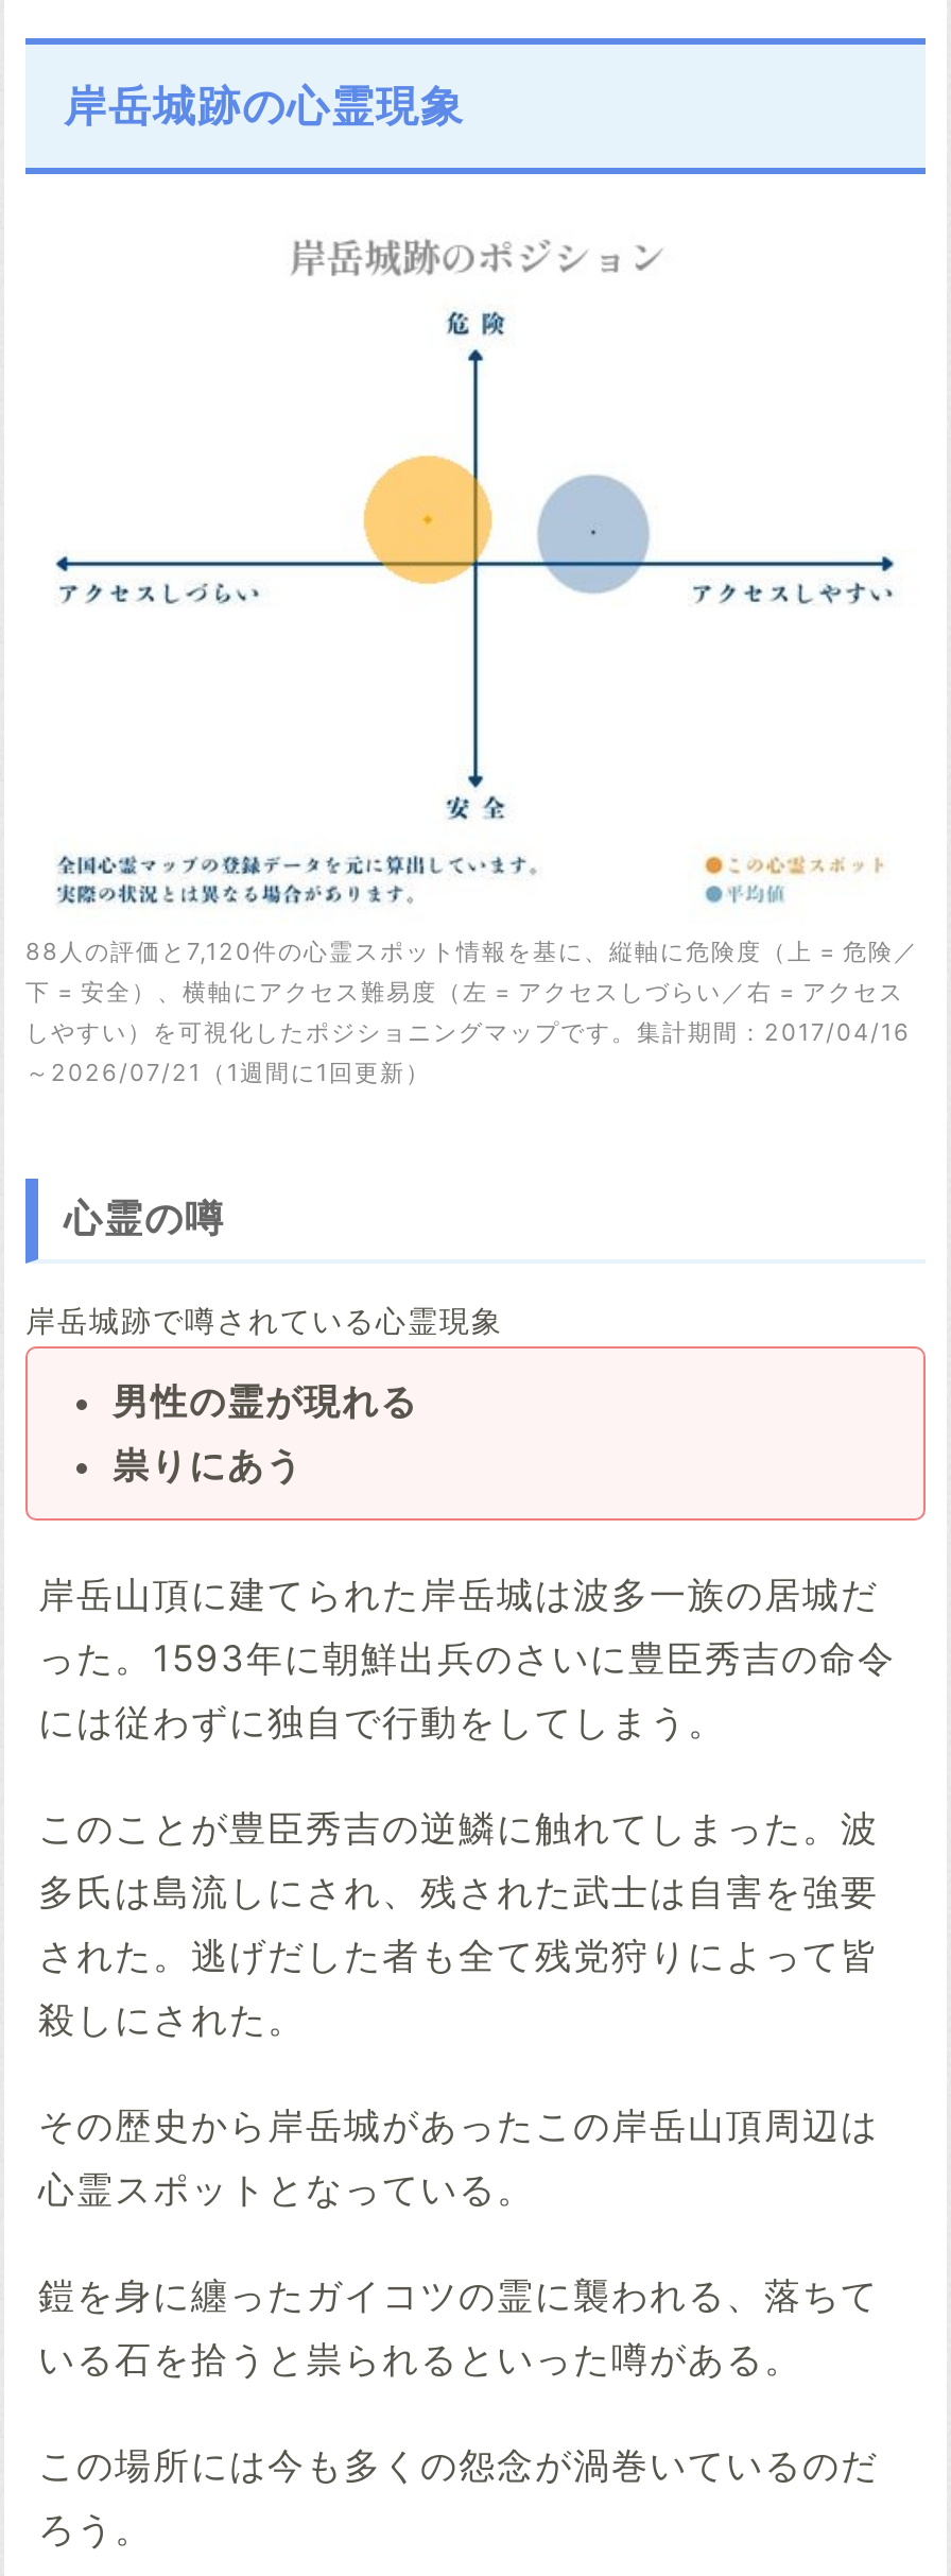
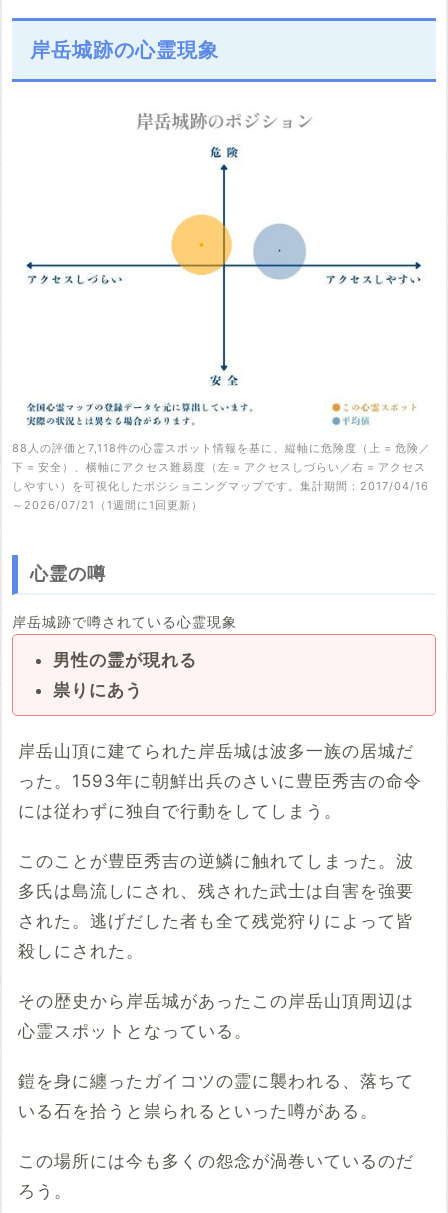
[25,937,919,967] 88人の評価と7,120件の心霊スポット情報を基に、縦軸に危険度（上 = 危険／ -> [12,441,431,455] 88人の評価と7,118件の心霊スポット情報を基に、縦軸に危険度（上 = 危険／

